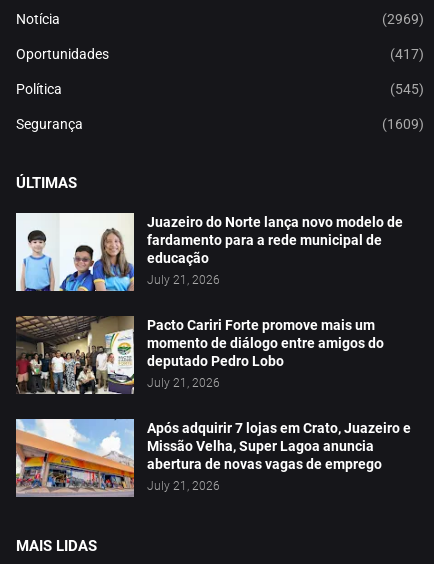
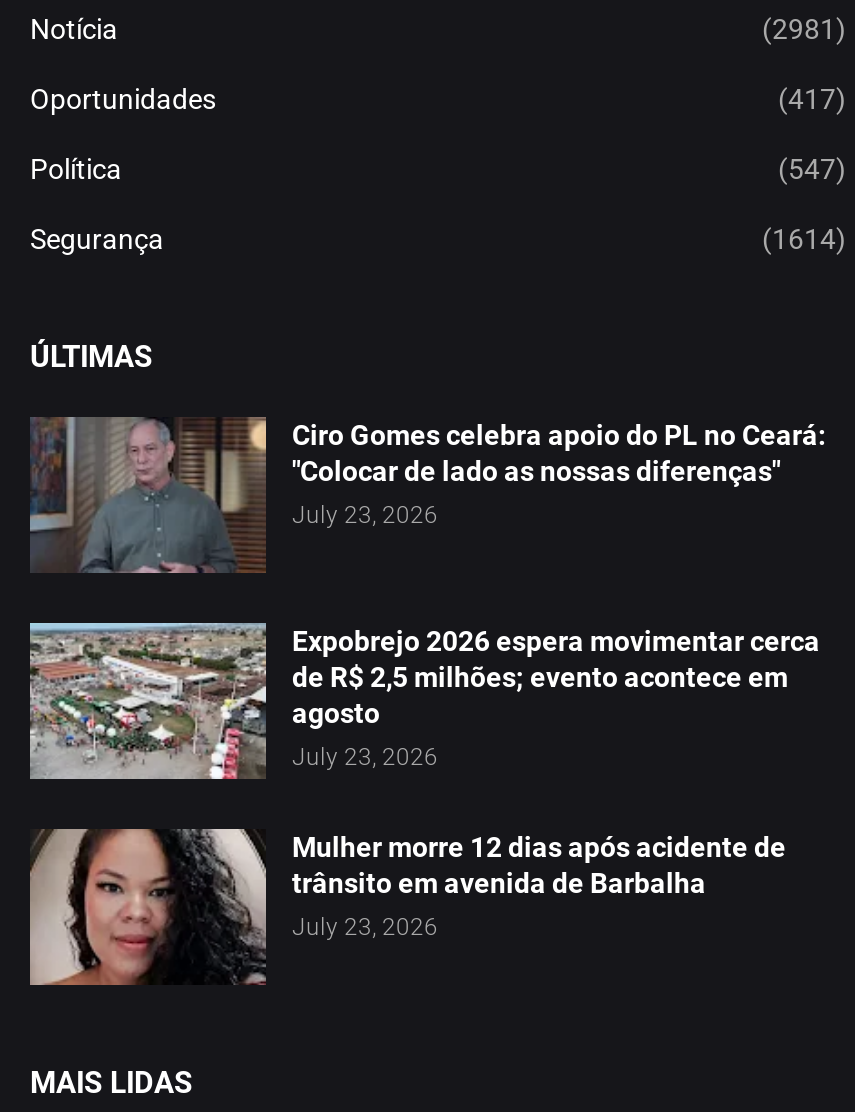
[382,11,424,27] (2969) -> [762,14,846,46] (2981)
[390,81,424,97] (545) -> [778,154,846,186] (547)
[382,116,424,132] (1609) -> [762,224,846,256] (1614)
[15,212,403,292] [image] | Juazeiro do Norte lança novo modelo de | fardamento para a rede municipal de | educação | July 21, 2026 -> [28,415,826,575] [image] | Ciro Gomes celebra apoio do PL no Ceará: | "Colocar de lado as nossas diferenças" | July 23, 2026
[15,315,384,395] [image] | Pacto Cariri Forte promove mais um | momento de diálogo entre amigos do | deputado Pedro Lobo | July 21, 2026 -> [28,621,820,781] [image] | Expobrejo 2026 espera movimentar cerca | de R$ 2,5 milhões; evento acontece em | agosto | July 23, 2026
[15,418,411,498] [image] | Após adquirir 7 lojas em Crato, Juazeiro e | Missão Velha, Super Lagoa anuncia | abertura de novas vagas de emprego | July 21, 2026 -> [28,827,786,987] [image] | Mulher morre 12 dias após acidente de | trânsito em avenida de Barbalha | July 23, 2026

